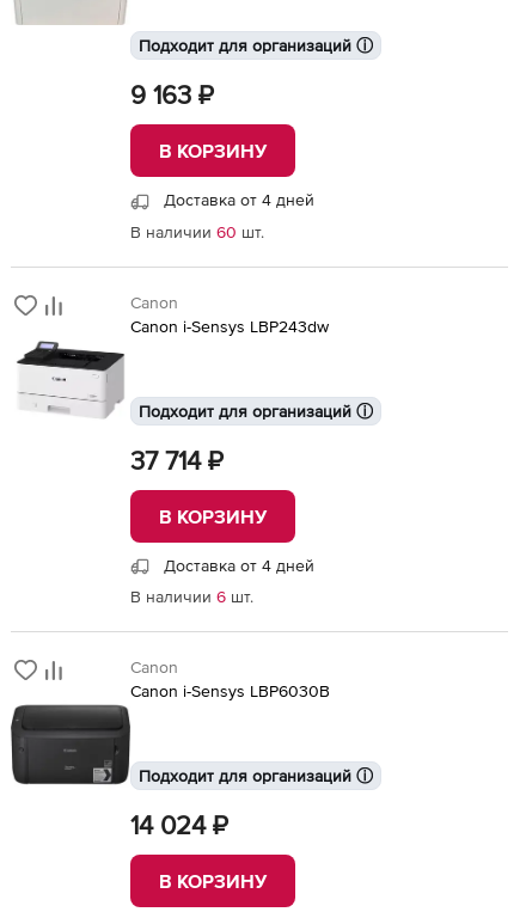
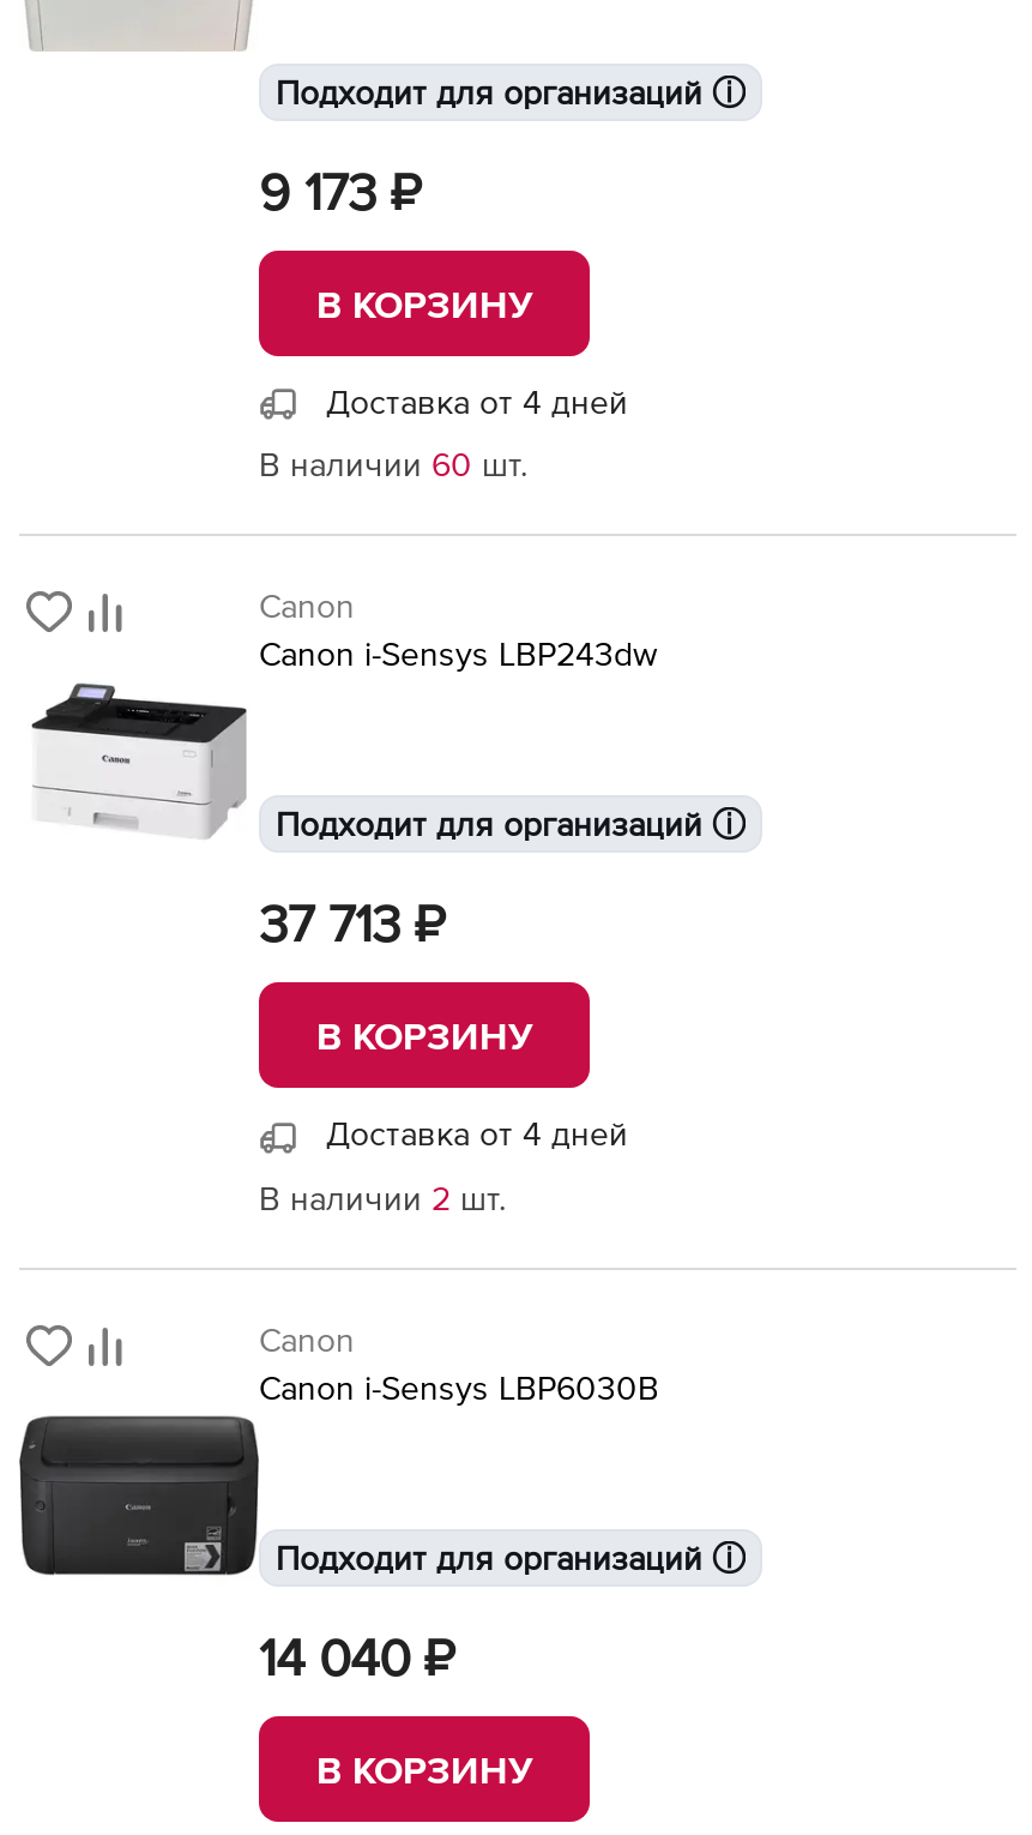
[130,80,214,110] 9 163 ₽ -> [259,161,422,221] 9 173 ₽
[130,445,224,475] 37 714 ₽ -> [259,894,446,954] 37 713 ₽
[130,587,253,606] В наличии 6 шт. -> [259,1178,506,1217] В наличии 2 шт.
[130,811,228,841] 14 024 ₽ -> [259,1627,455,1687] 14 040 ₽

